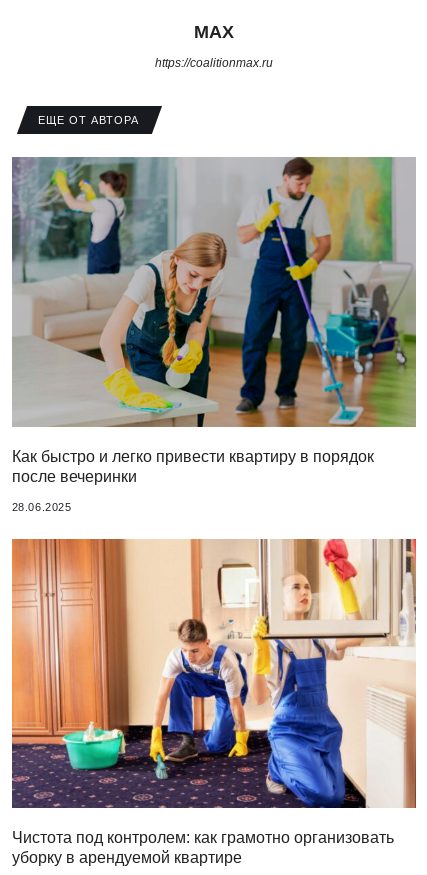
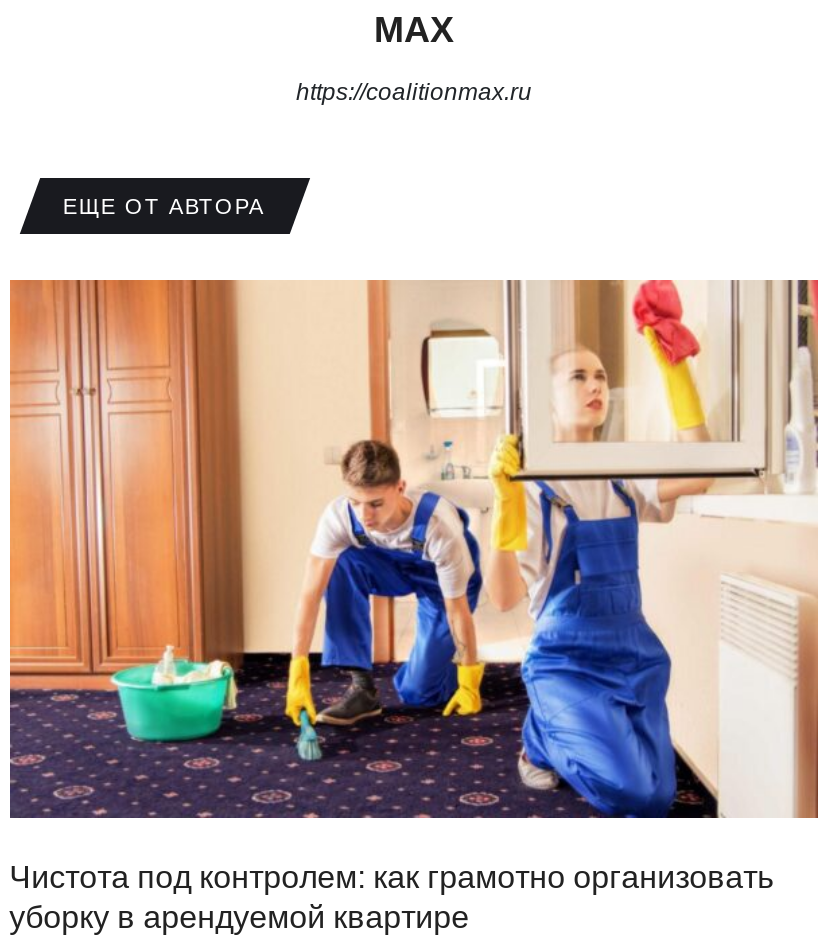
[11,156,417,512] [image] | Как быстро и легко привести квартиру в порядок | после вечеринки | 28.06.2025 -> none

